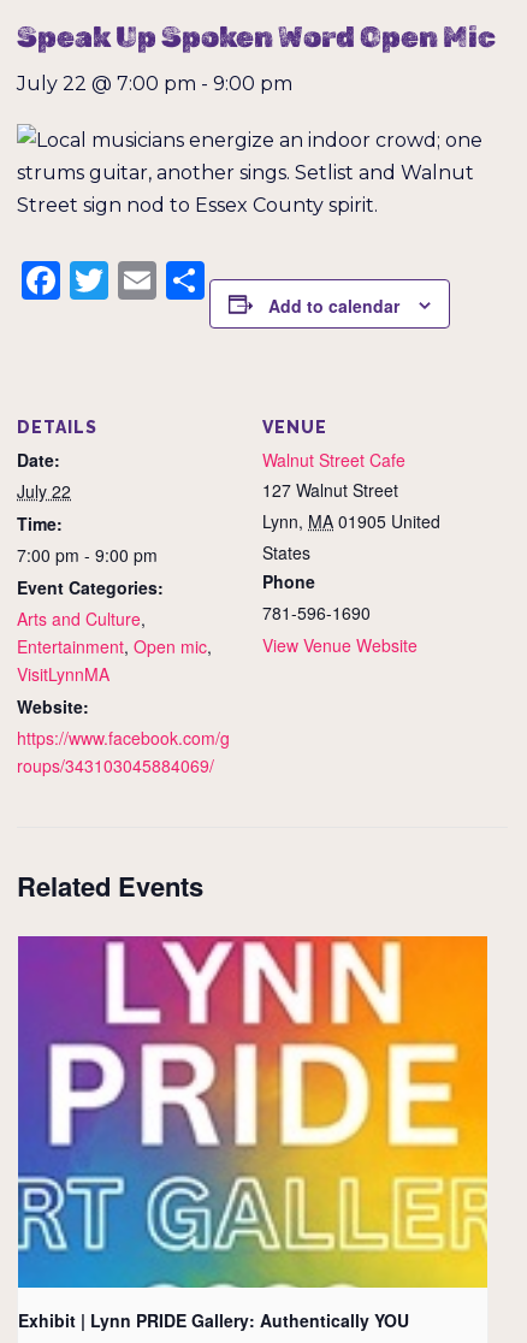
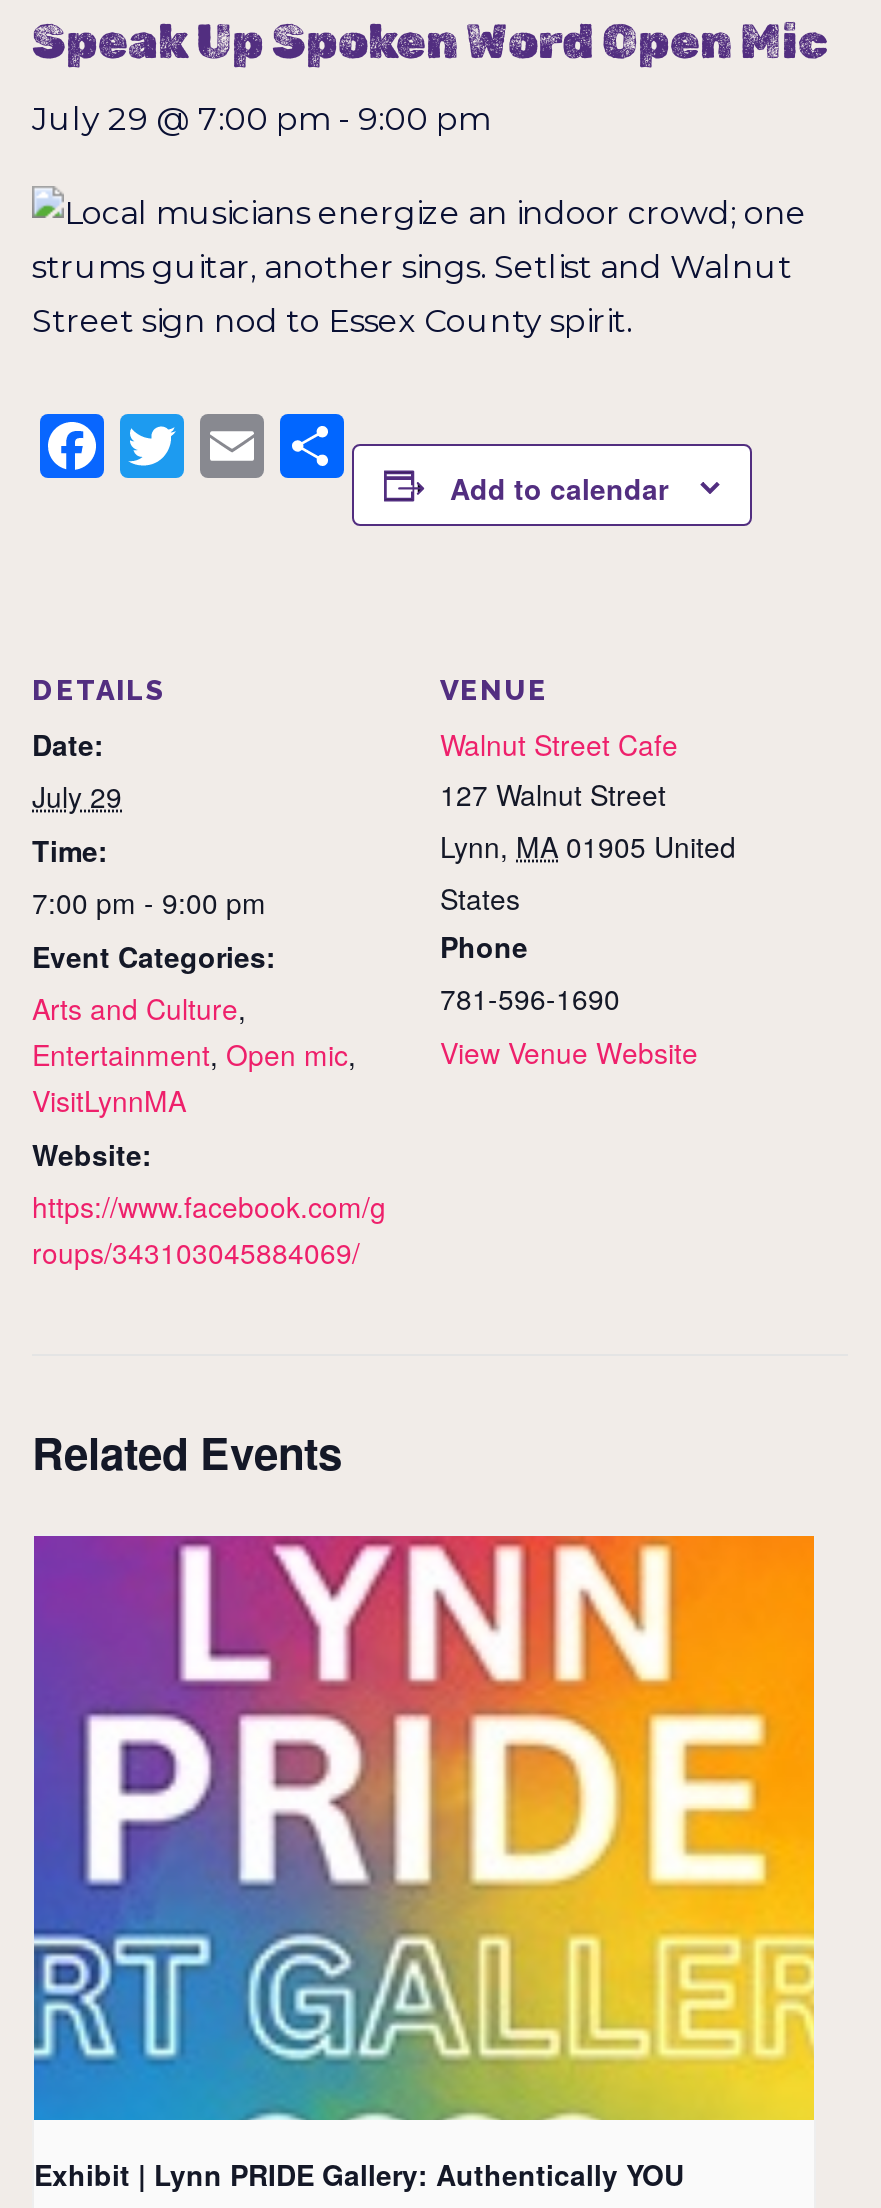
[17,72,292,95] July 22 @ 7:00 pm - 9:00 pm -> [32,100,490,138] July 29 @ 7:00 pm - 9:00 pm
[17,479,71,503] July 22 -> [32,775,122,815] July 29

